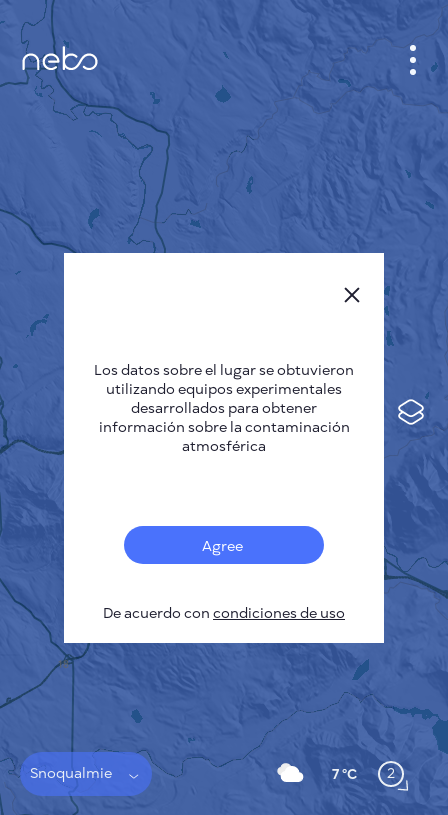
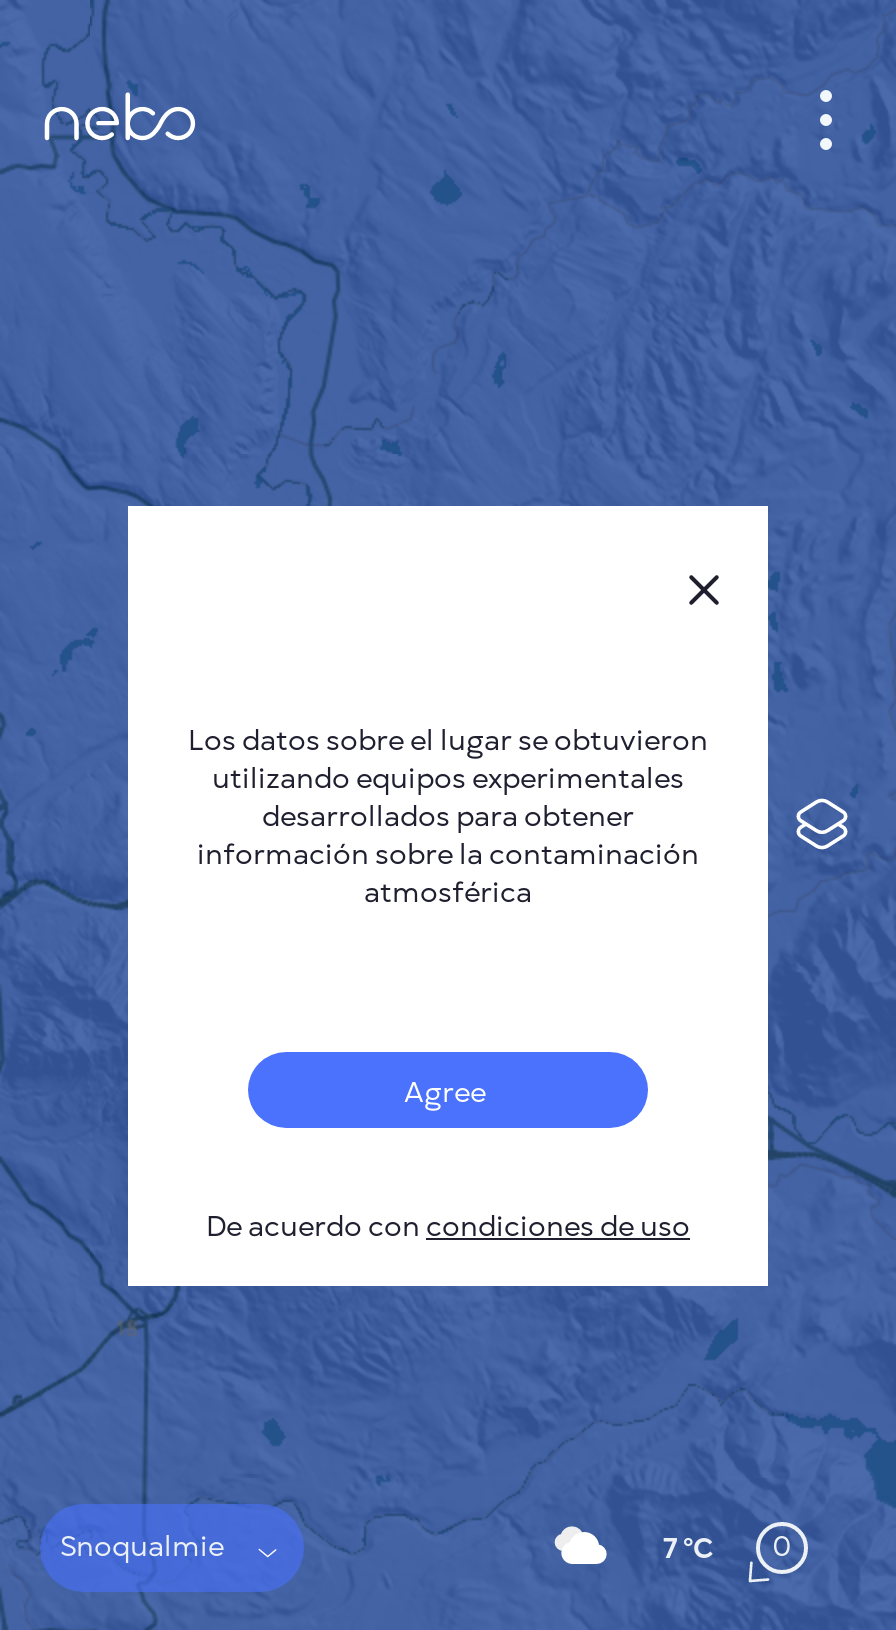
[331,764,395,783] 7 °C 2 -> [663,1528,790,1567] 7 °C 0

